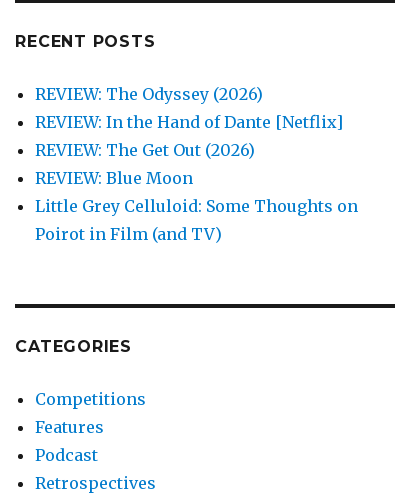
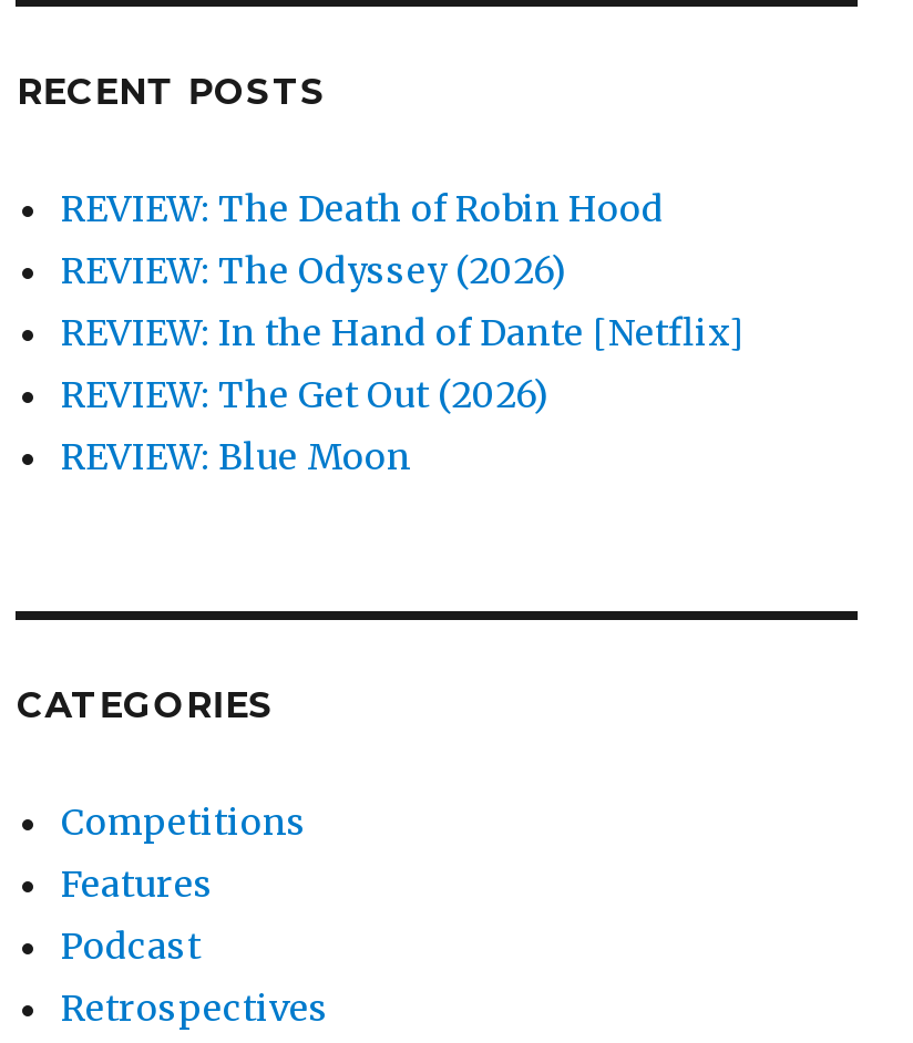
none -> [61,186,664,231] REVIEW: The Death of Robin Hood
moved [35,84,343,188] -> [61,248,743,479]: REVIEW: The Odyssey (2026) | REVIEW: In the Hand of Dante [Netflix] | REVIEW: The Get Out (2026) | REVIEW: Blue Moon
[35,196,358,244] Little Grey Celluloid: Some Thoughts on | Poirot in Film (and TV) -> none

